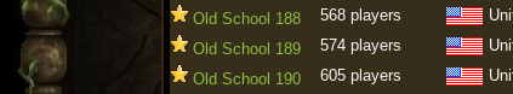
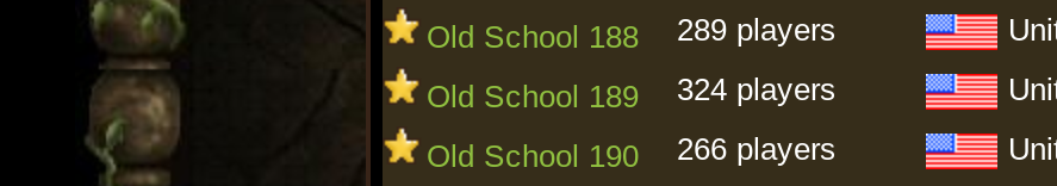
[192,6,401,28] Old School 188 568 players -> [427,12,837,55] Old School 188 289 players
[192,36,401,58] Old School 189 574 players -> [427,72,837,114] Old School 189 324 players
[192,66,401,88] Old School 190 605 players -> [427,131,837,174] Old School 190 266 players

